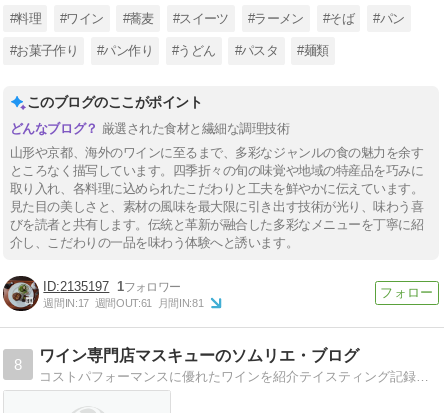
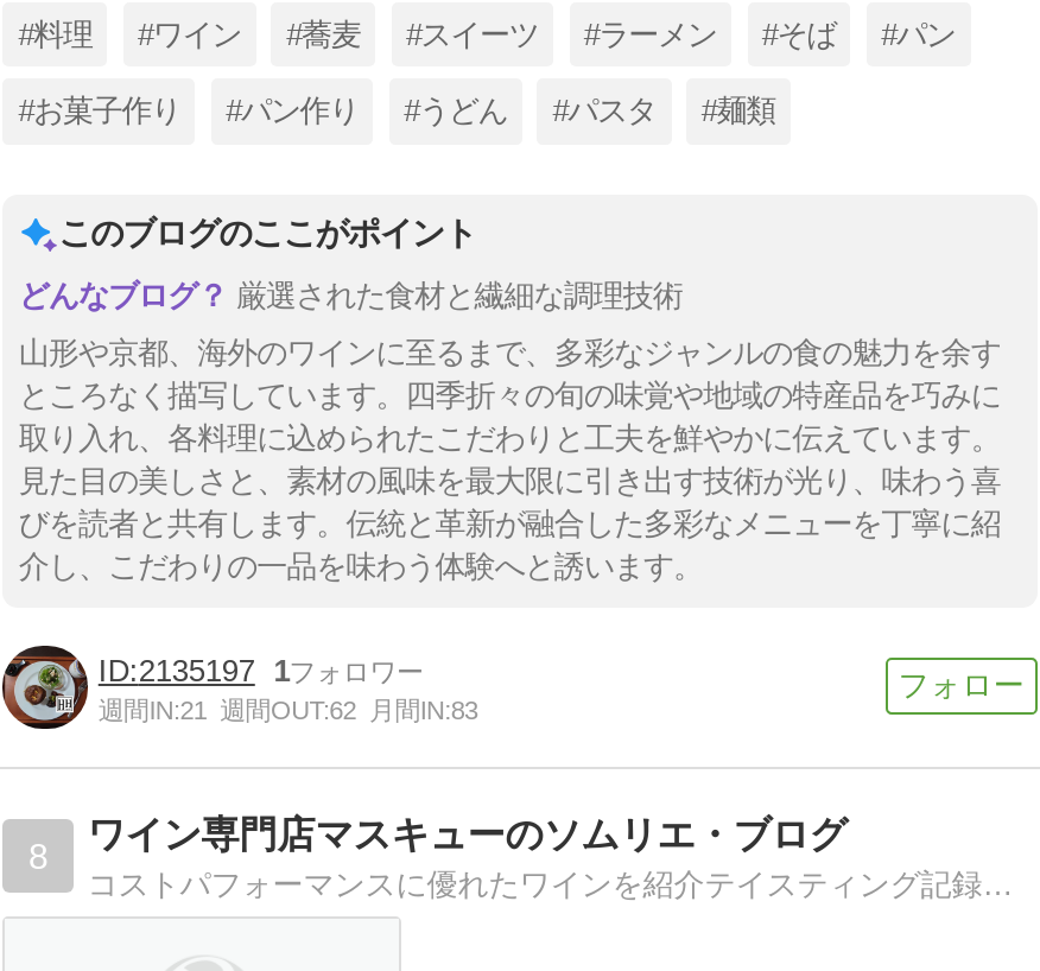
[43,297,203,309] 週間IN:17 週間OUT:61 月間IN:81 -> [98,695,478,724] 週間IN:21 週間OUT:62 月間IN:83

